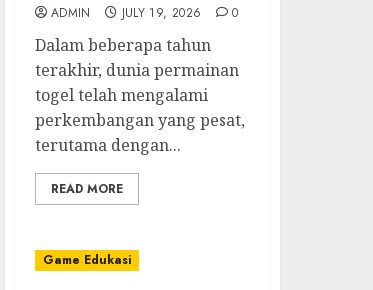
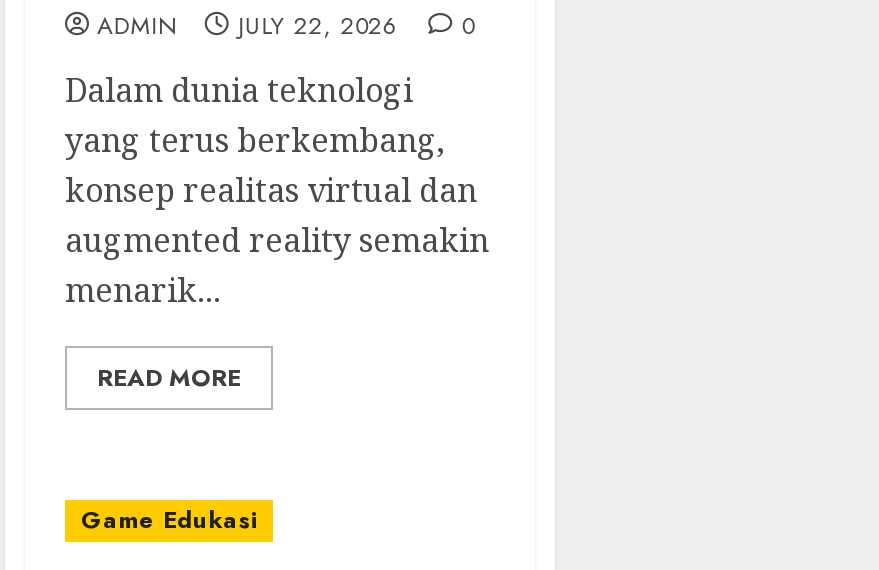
[51,4,239,22] ADMIN JULY 19, 2026 0 -> [97,8,475,44] ADMIN JULY 22, 2026 0
[35,34,245,156] Dalam beberapa tahun | terakhir, dunia permainan | togel telah mengalami | perkembangan yang pesat, | terutama dengan... -> [65,68,489,312] Dalam dunia teknologi | yang terus berkembang, | konsep realitas virtual dan | augmented reality semakin | menarik...

